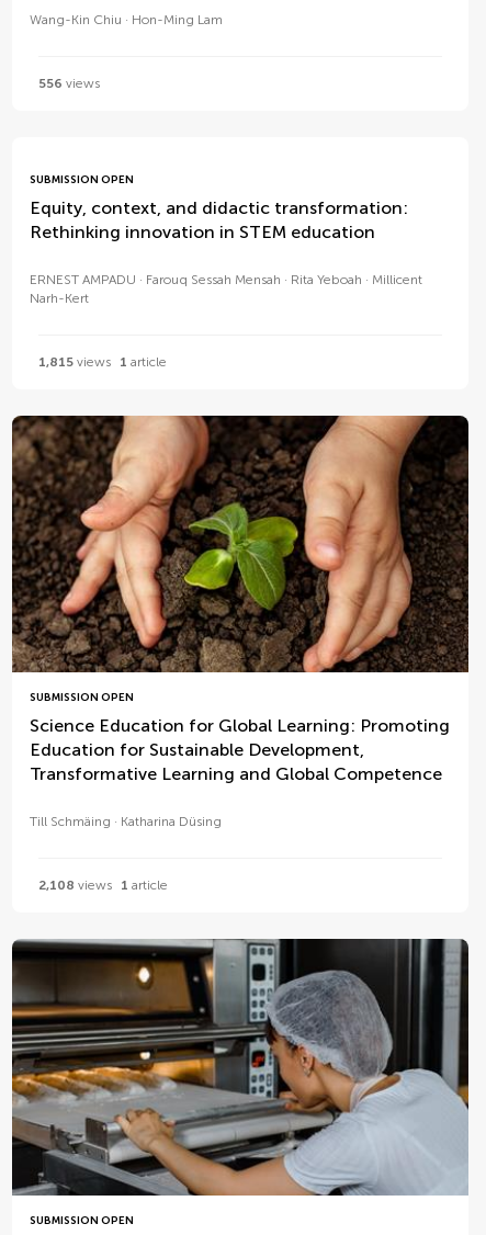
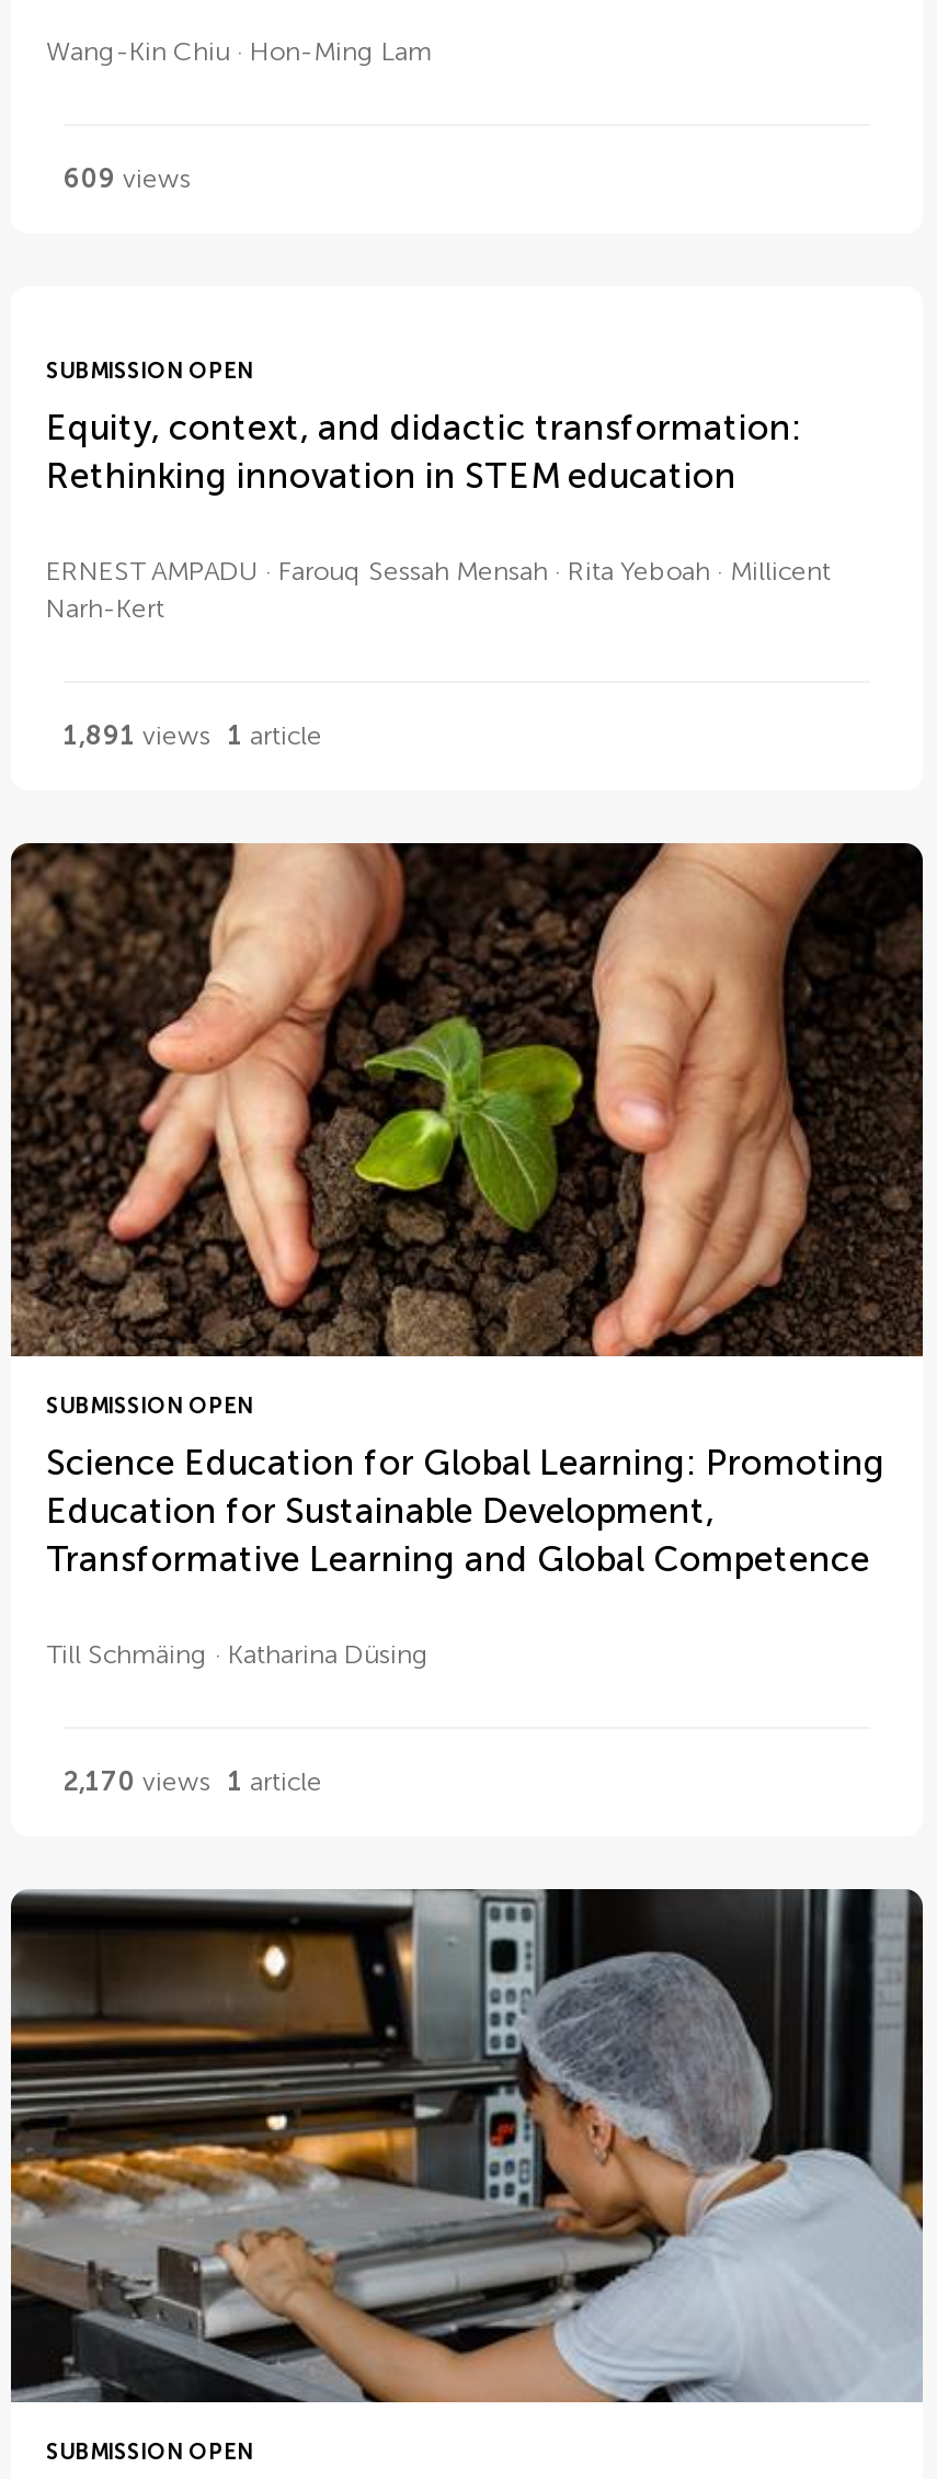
[38,76,100,91] 556 views -> [64,163,191,194] 609 views
[38,354,167,370] 1,815 views 1 article -> [64,720,322,751] 1,891 views 1 article
[38,877,168,893] 2,108 views 1 article -> [64,1766,322,1797] 2,170 views 1 article

